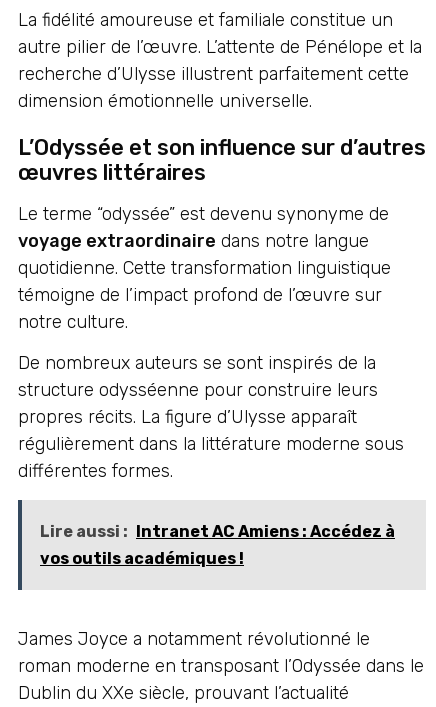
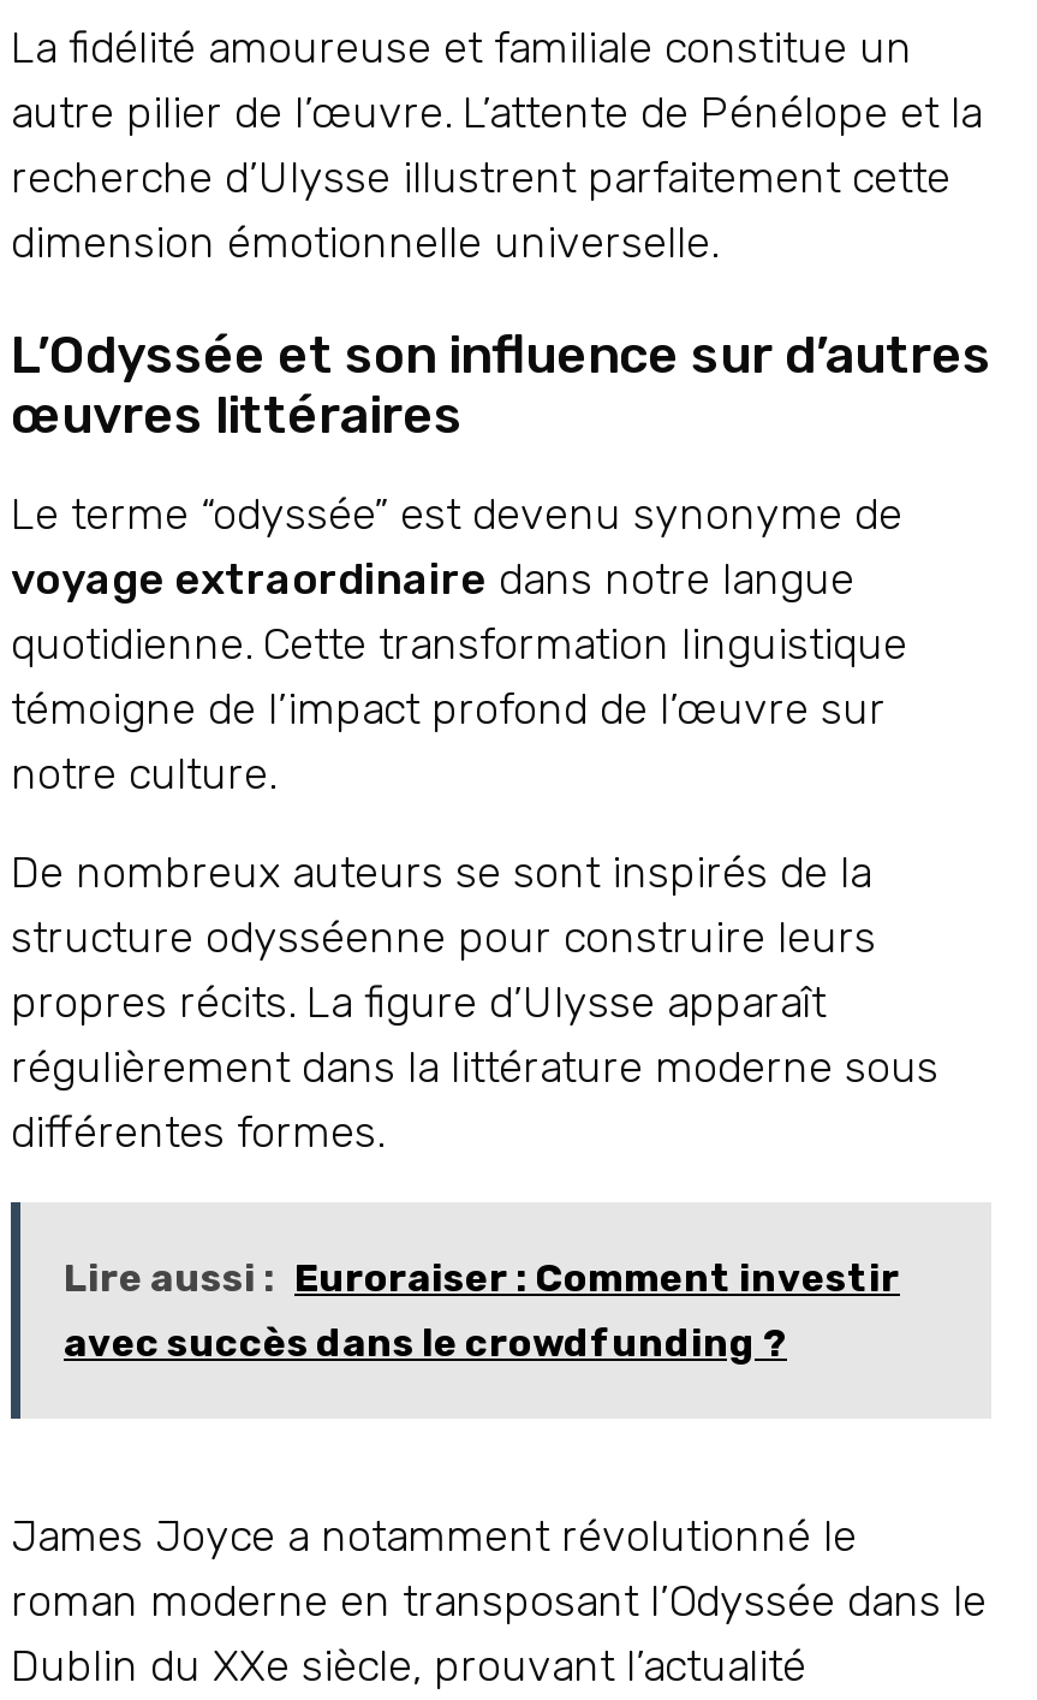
[40,521,395,567] Lire aussi : Intranet AC Amiens : Accédez à | vos outils académiques ! -> [64,1254,900,1365] Lire aussi : Euroraiser : Comment investir | avec succès dans le crowdfunding ?

